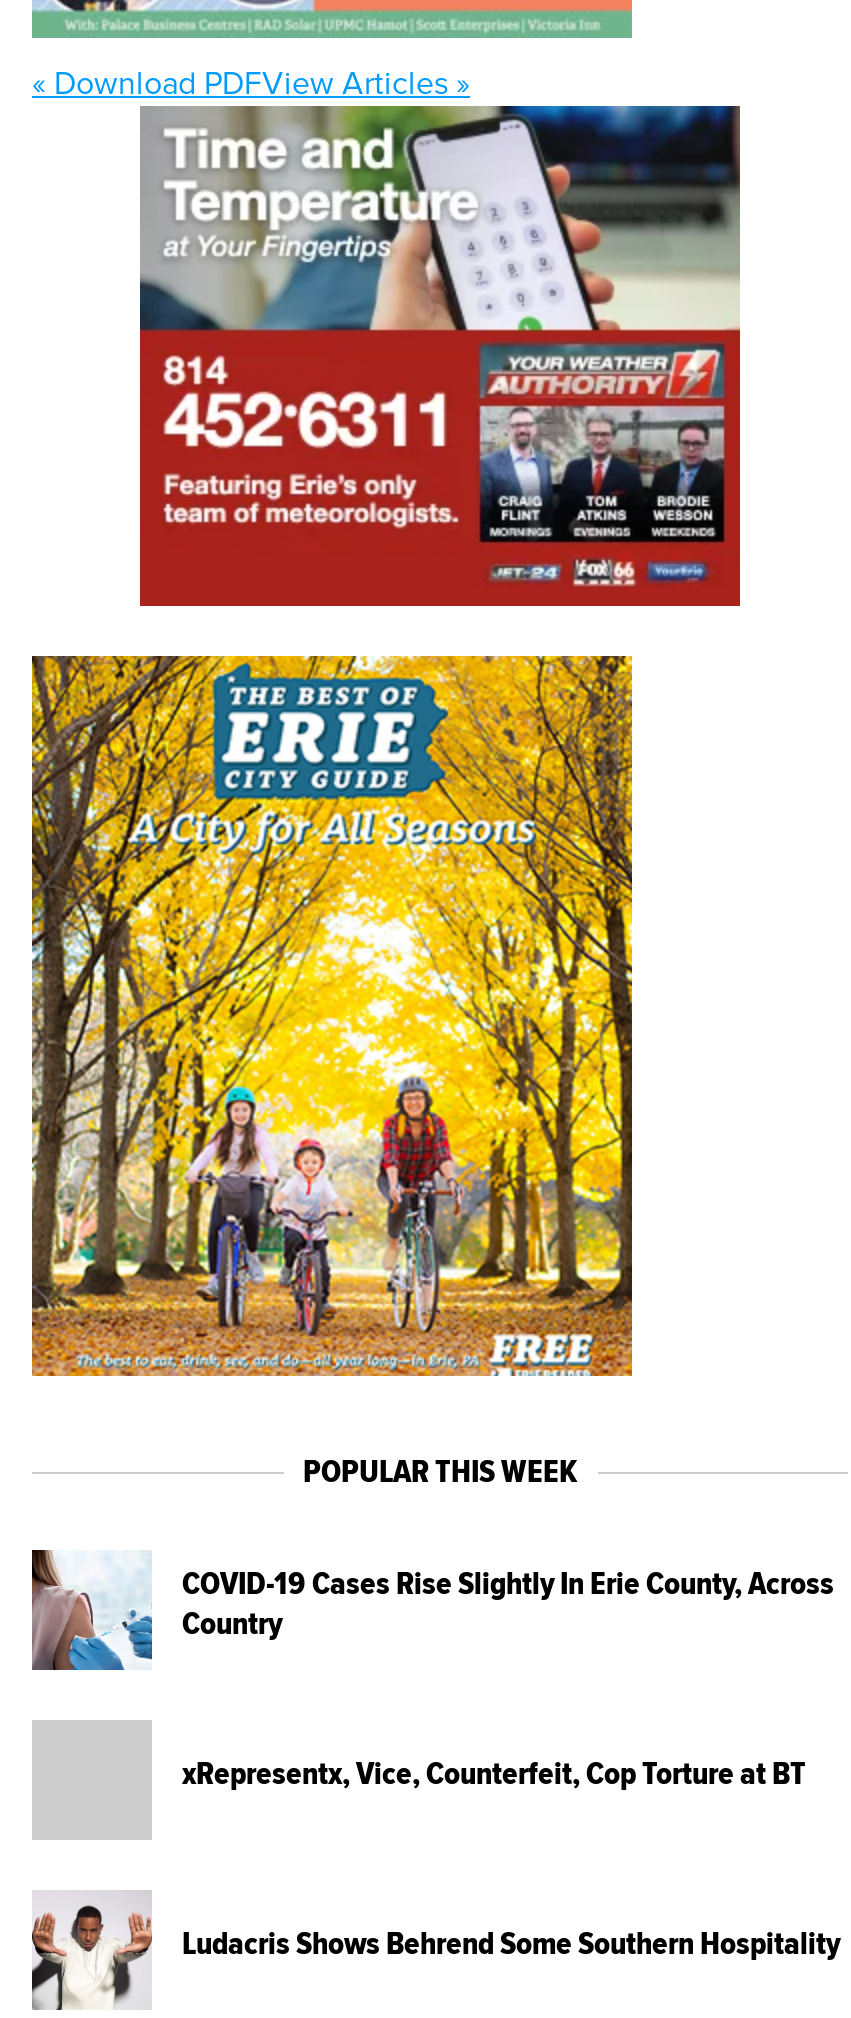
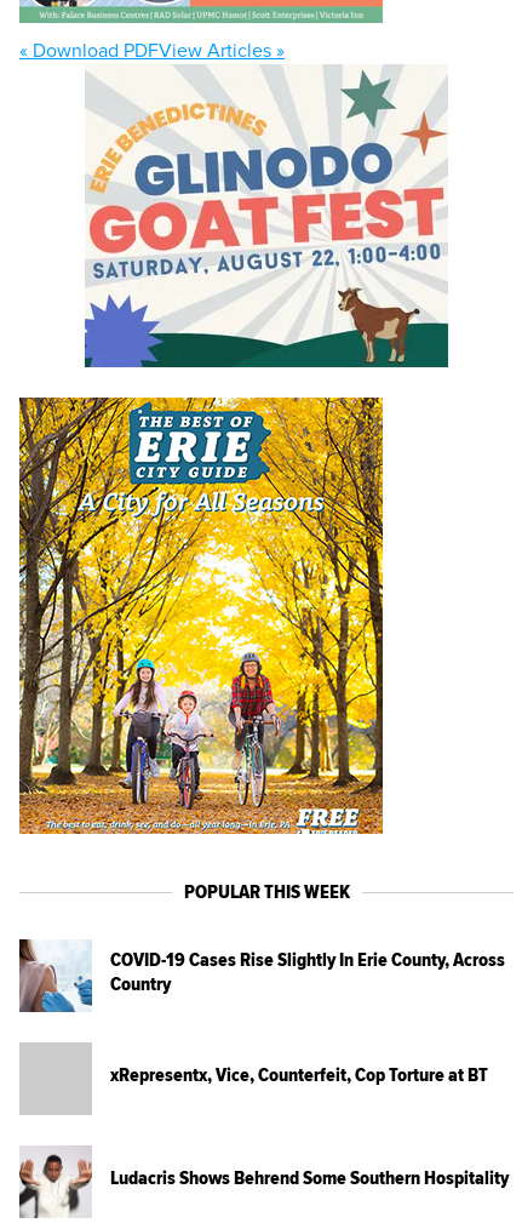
[138,104,742,608] [image] -> [84,64,449,368] [image]

